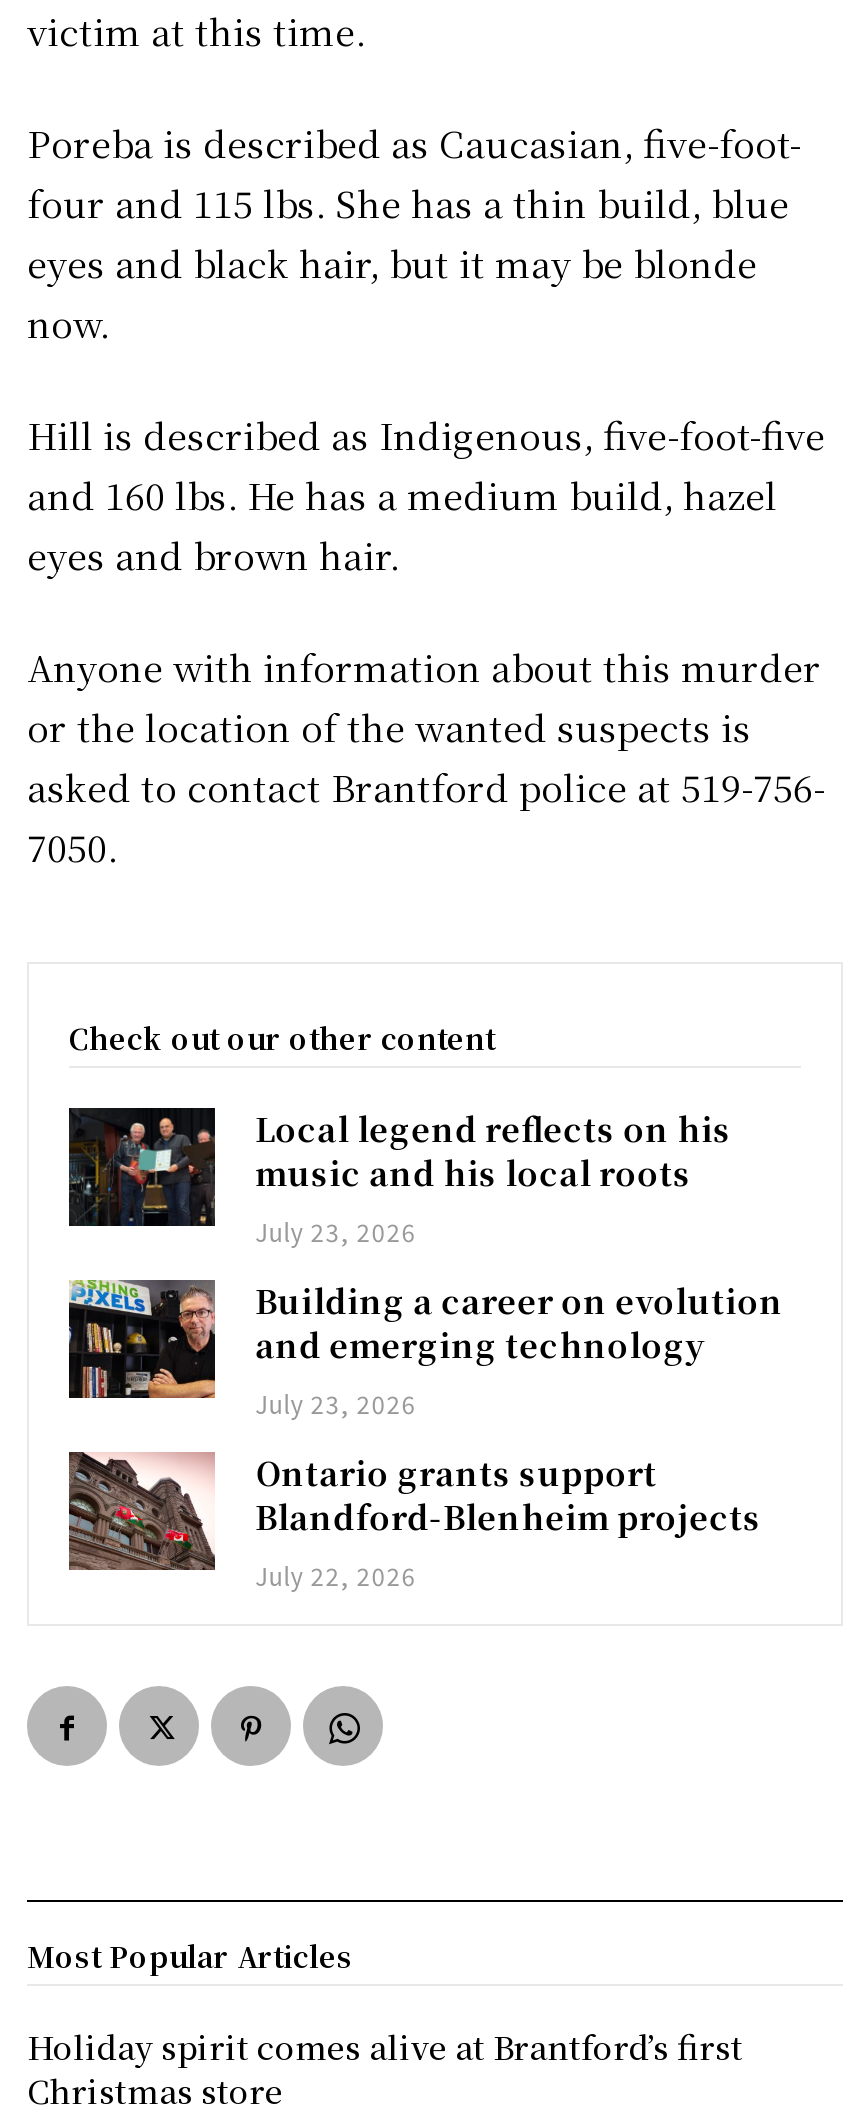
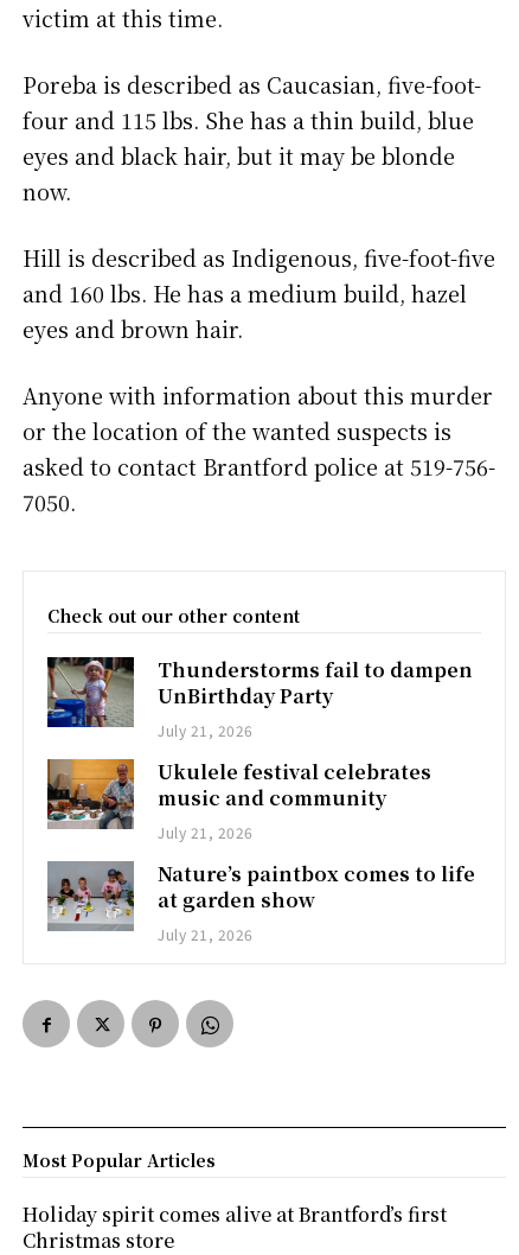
[67,1107,731,1249] [image] | Local legend reflects on his | music and his local roots | July 23, 2026 -> [46,657,473,741] [image] | Thunderstorms fail to dampen | UnBirthday Party | July 21, 2026
[67,1278,783,1421] [image] | Building a career on evolution | and emerging technology | July 23, 2026 -> [46,758,432,843] [image] | Ukulele festival celebrates | music and community | July 21, 2026
[67,1451,761,1593] [image] | Ontario grants support | Blandford-Blenheim projects | July 22, 2026 -> [46,860,475,945] [image] | Nature’s paintbox comes to life | at garden show | July 21, 2026

